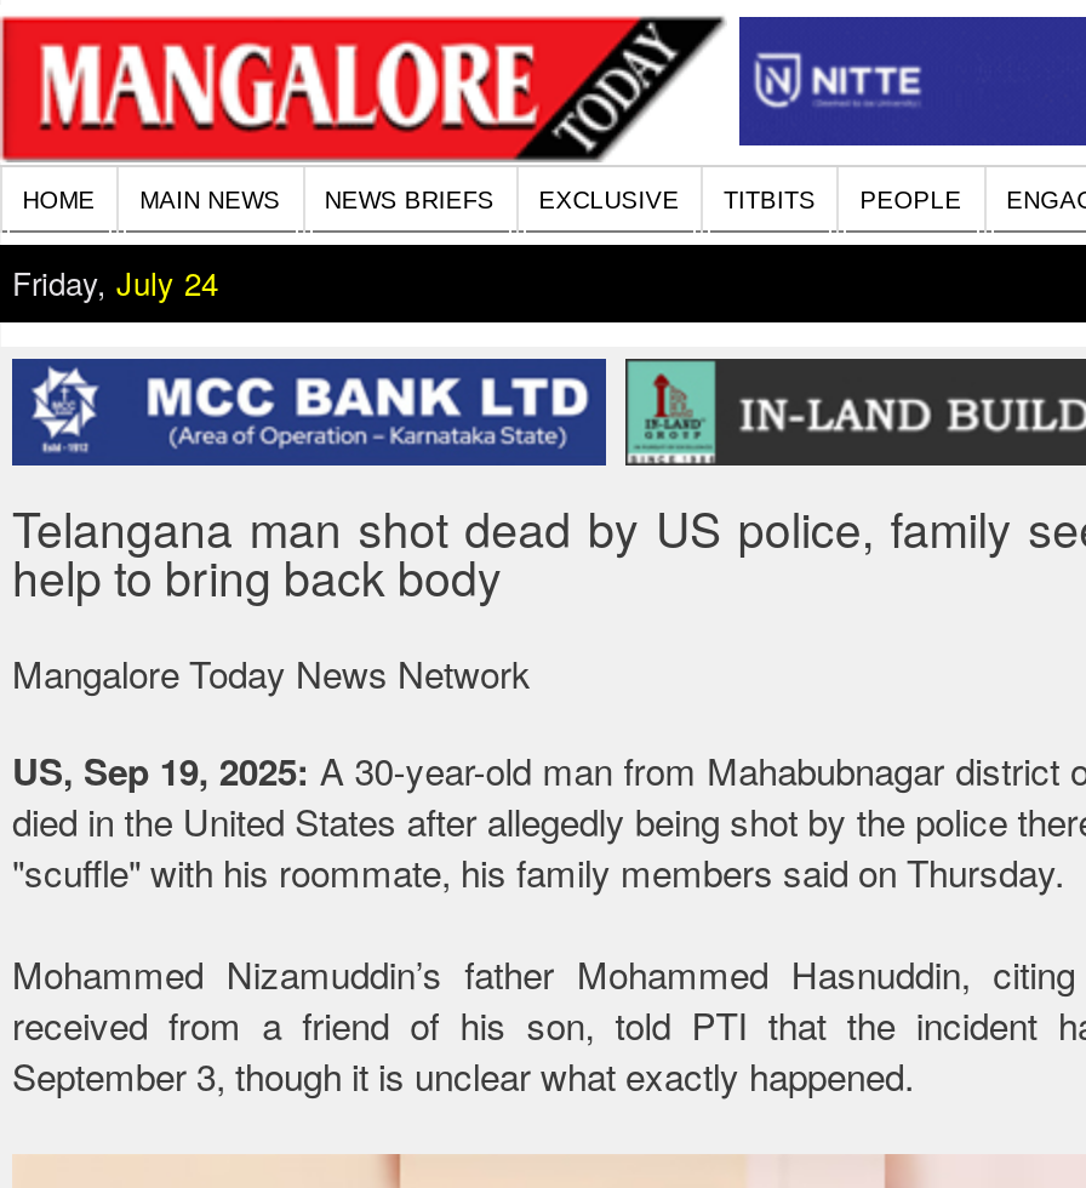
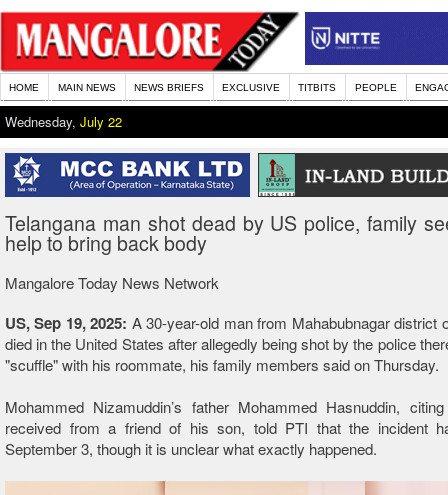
[12,259,218,305] Friday, July 24 -> [5,112,122,131] Wednesday, July 22

